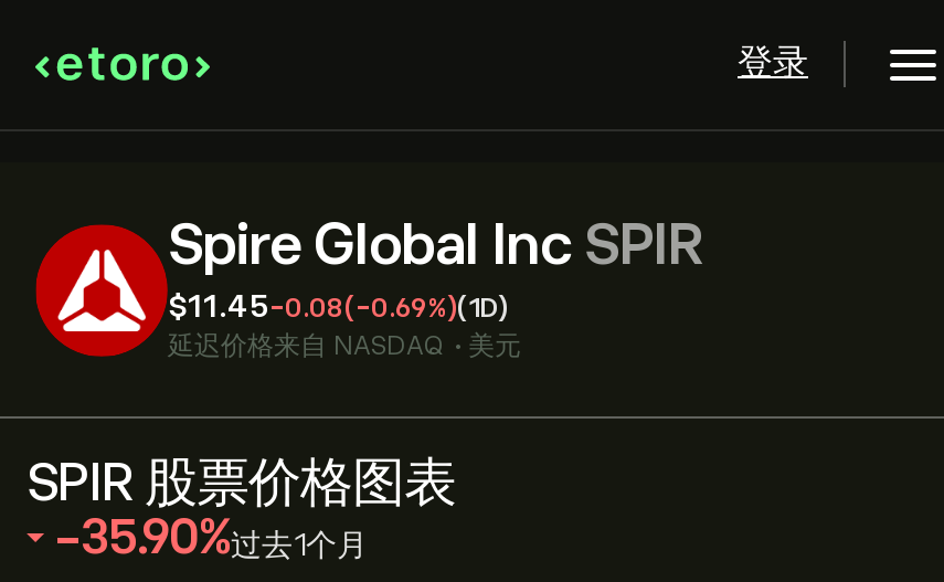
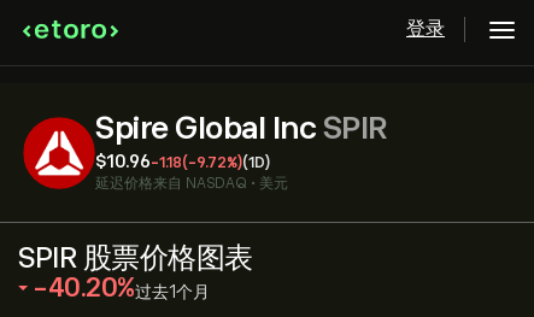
[168,288,508,324] $11.45-0.08(-0.69%)(1D) -> [95,152,270,171] $10.96-1.18(-9.72%)(1D)
[53,509,368,564] -35.90 过去1个月 -> [33,272,209,303] -40.20 过去1个月

